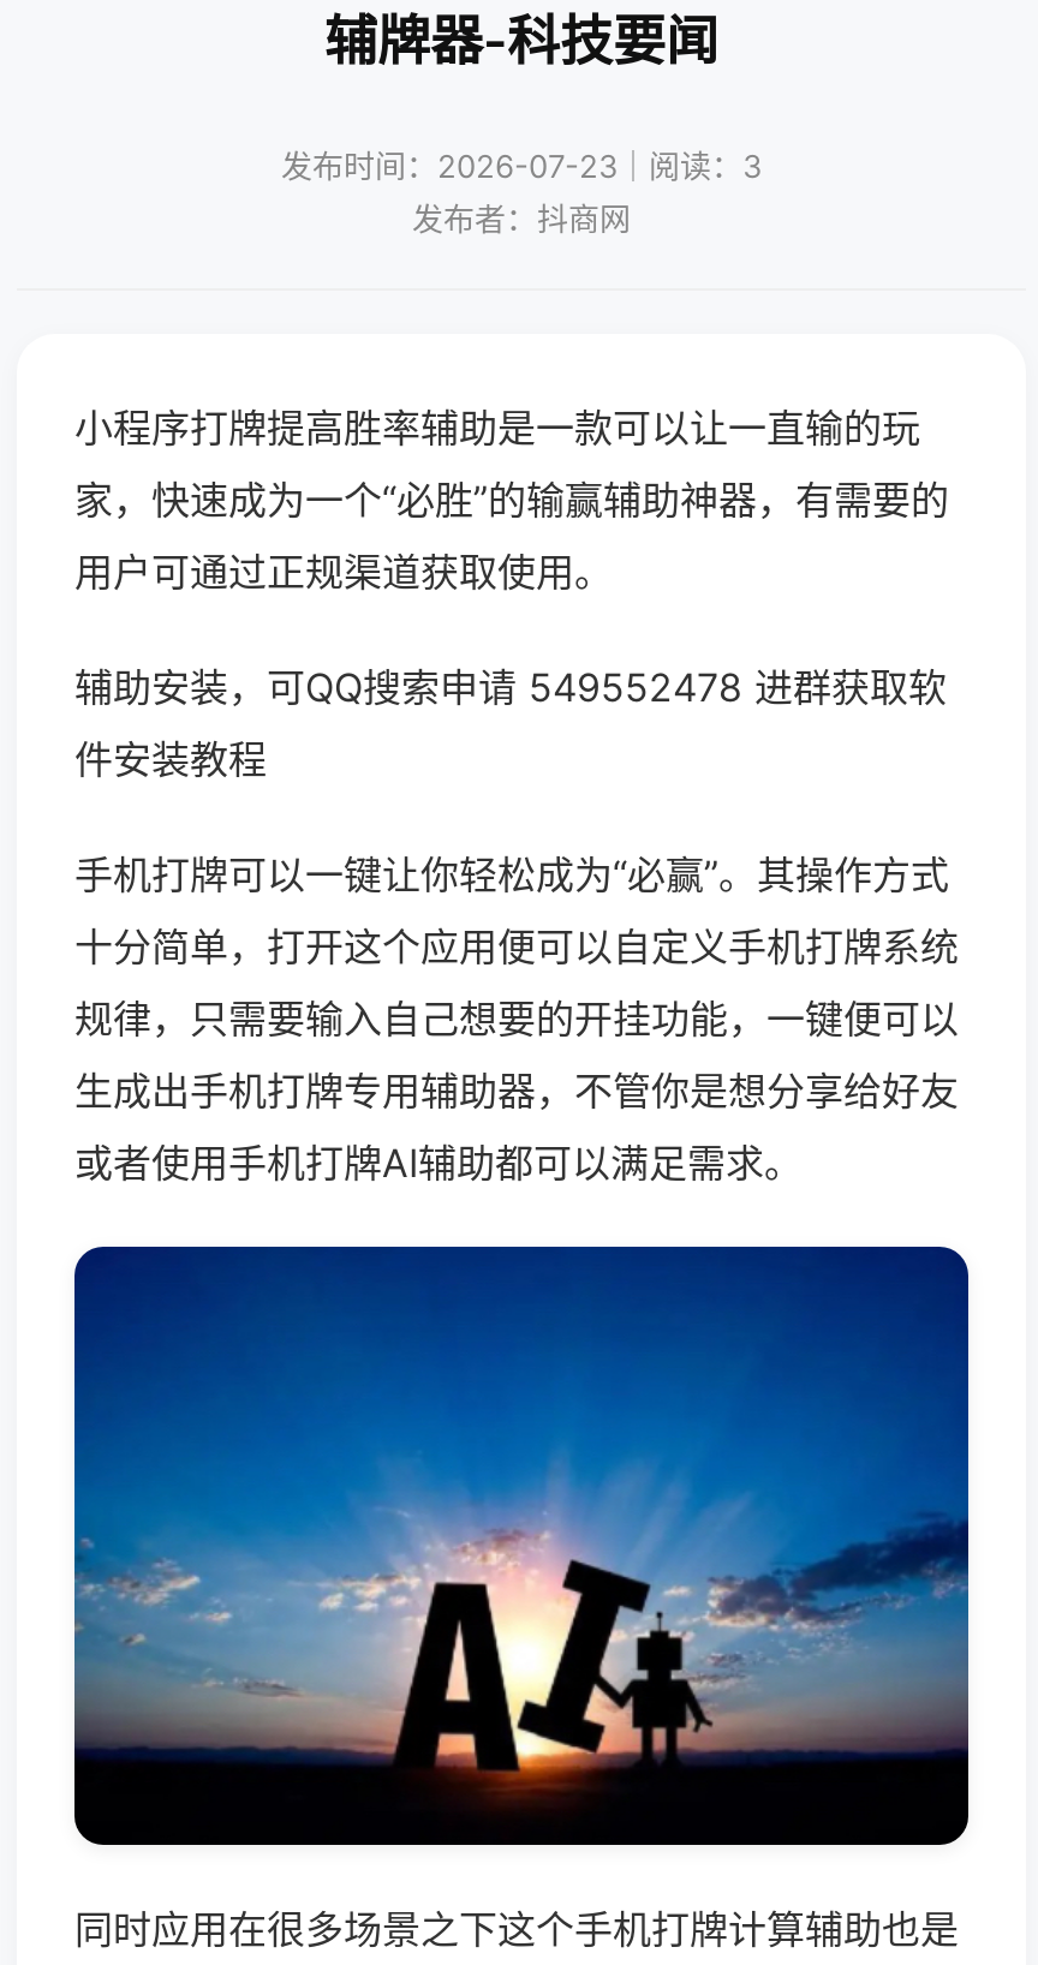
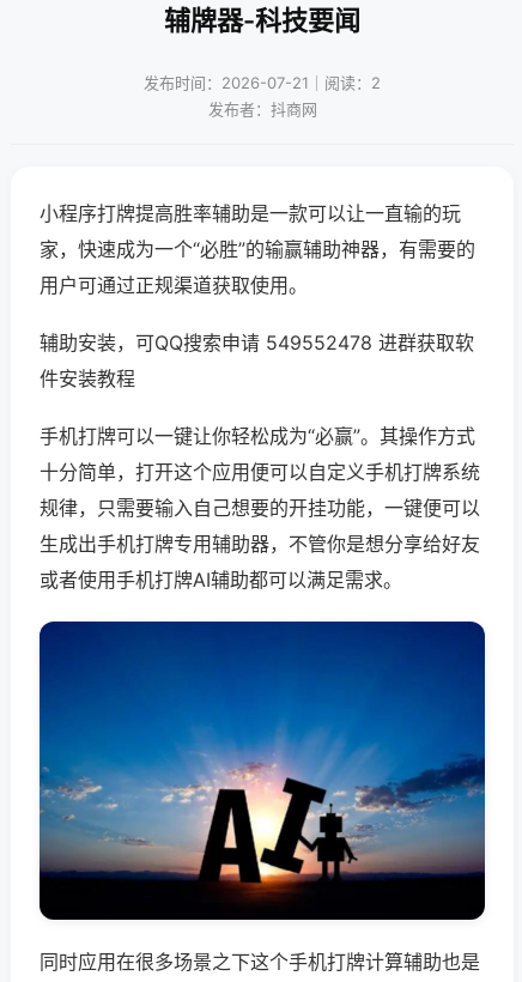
[281,147,762,185] 发布时间：2026-07-23｜阅读：3 -> [144,73,381,92] 发布时间：2026-07-21｜阅读：2

